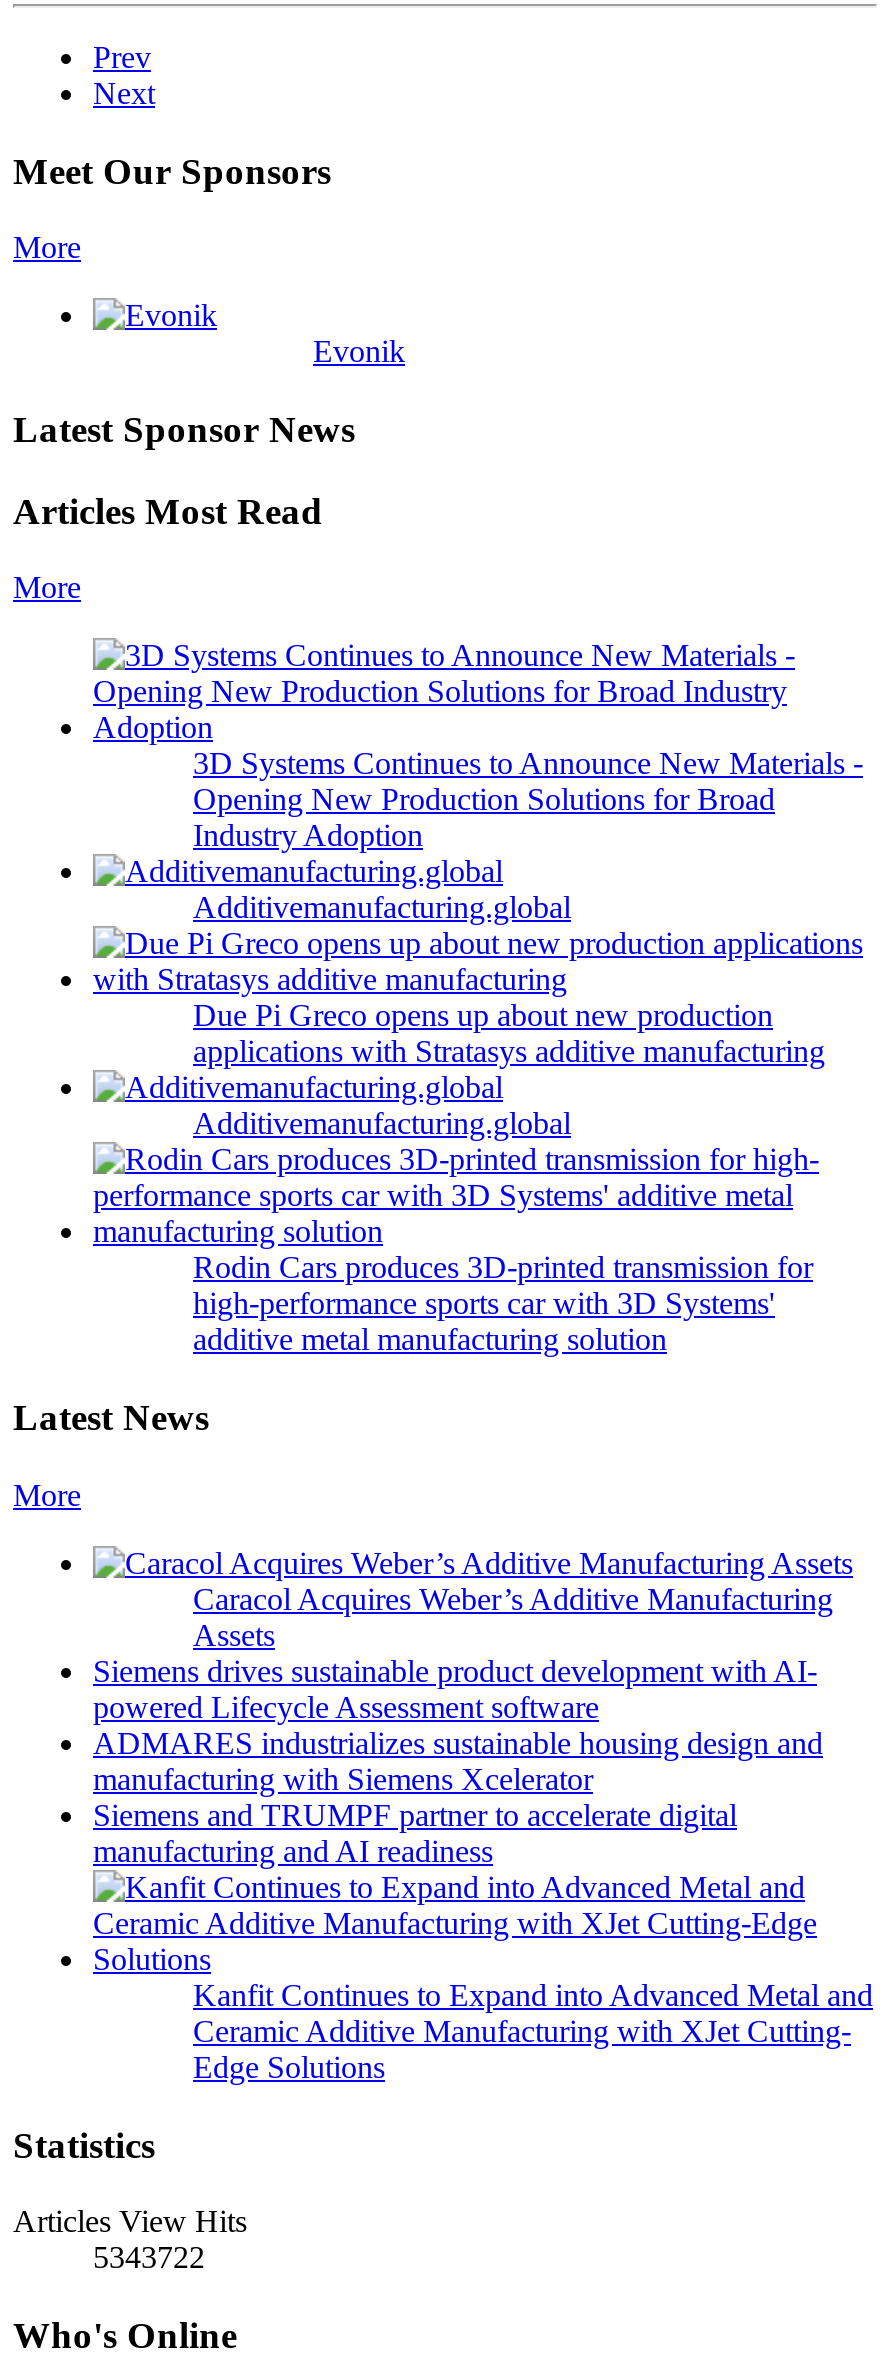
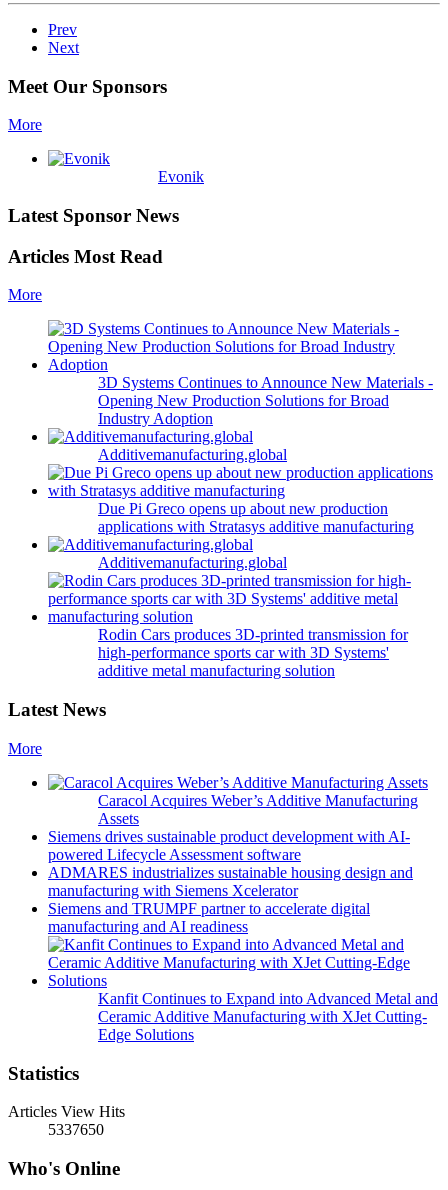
[93,2240,205,2274] 5343722 -> [48,1121,104,1138] 5337650

